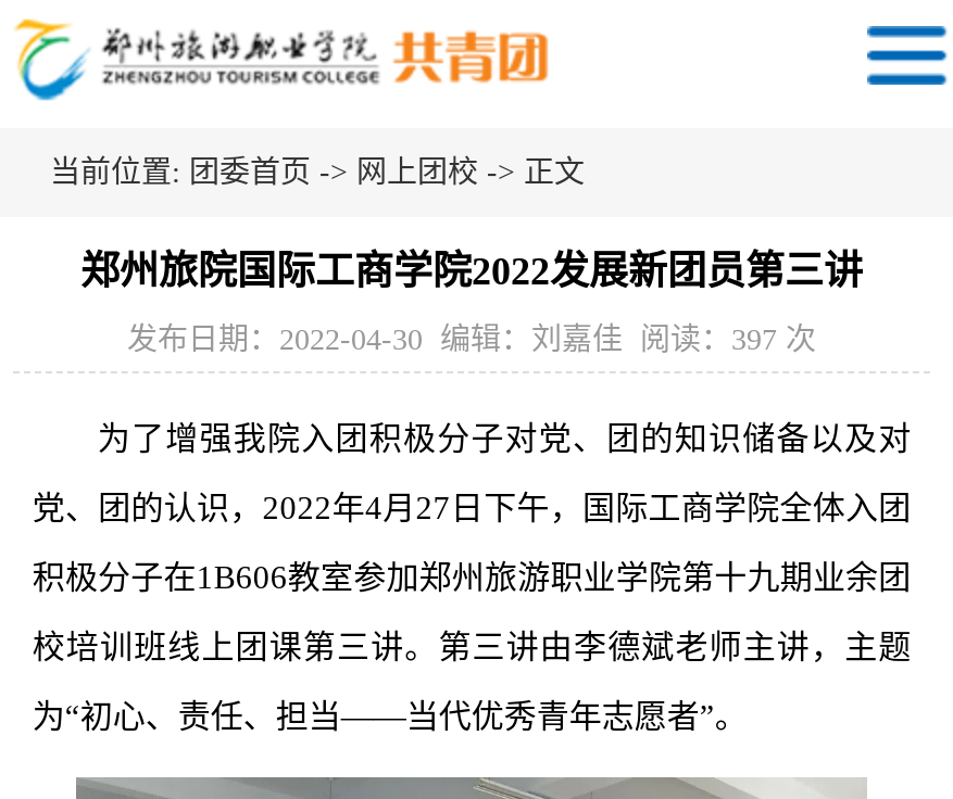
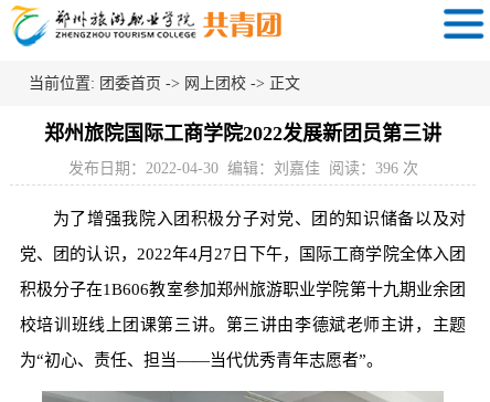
[127,324,816,356] 发布日期：2022-04-30 编辑：刘嘉佳 阅读：397次 -> [68,160,418,177] 发布日期：2022-04-30 编辑：刘嘉佳 阅读：396次

